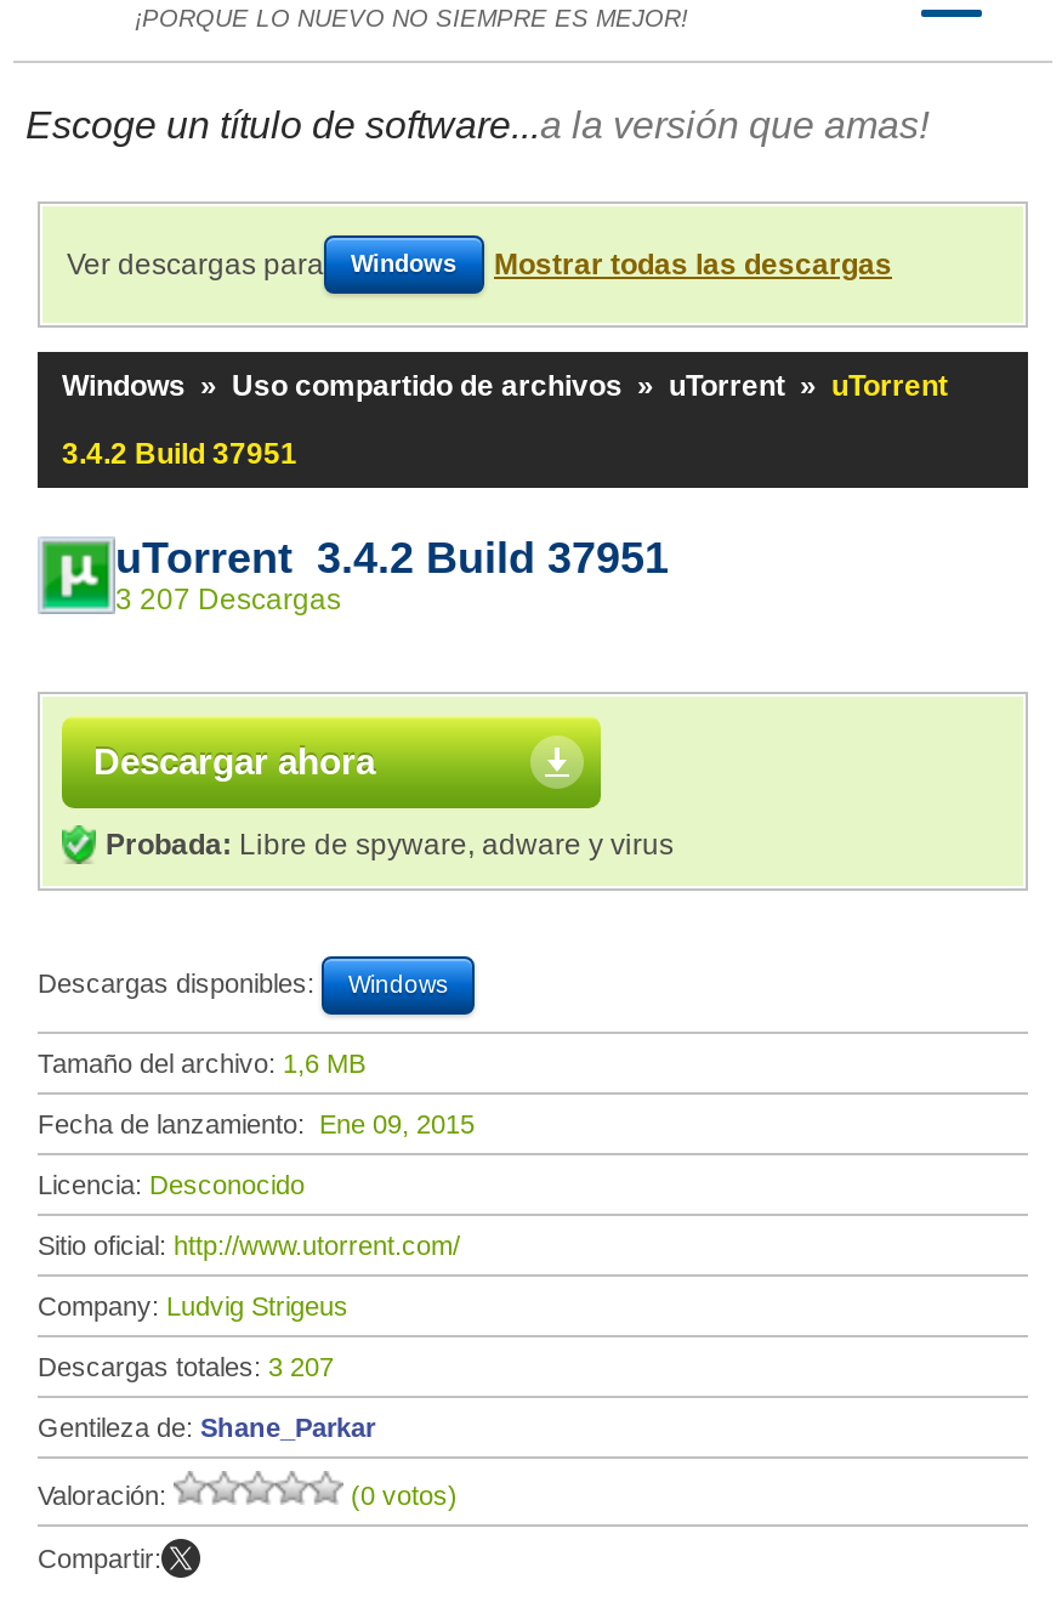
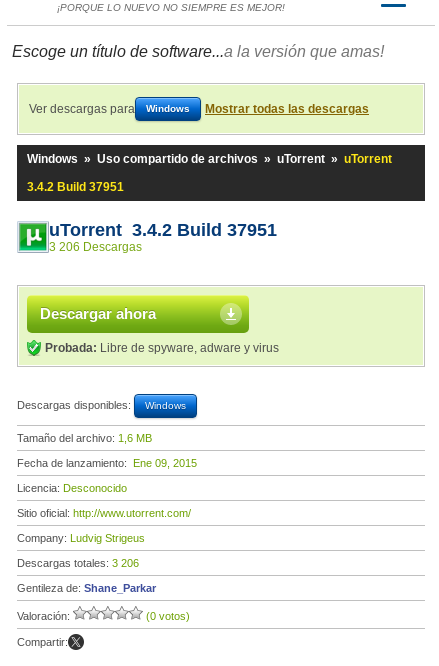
[115,583,341,617] 3 207 Descargas -> [49,240,142,254] 3 206 Descargas
[38,1352,334,1381] Descargas totales: 3 207 -> [17,557,139,569] Descargas totales: 3 206

